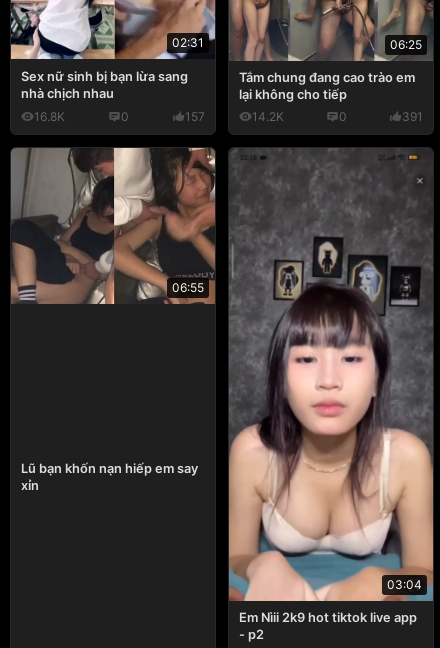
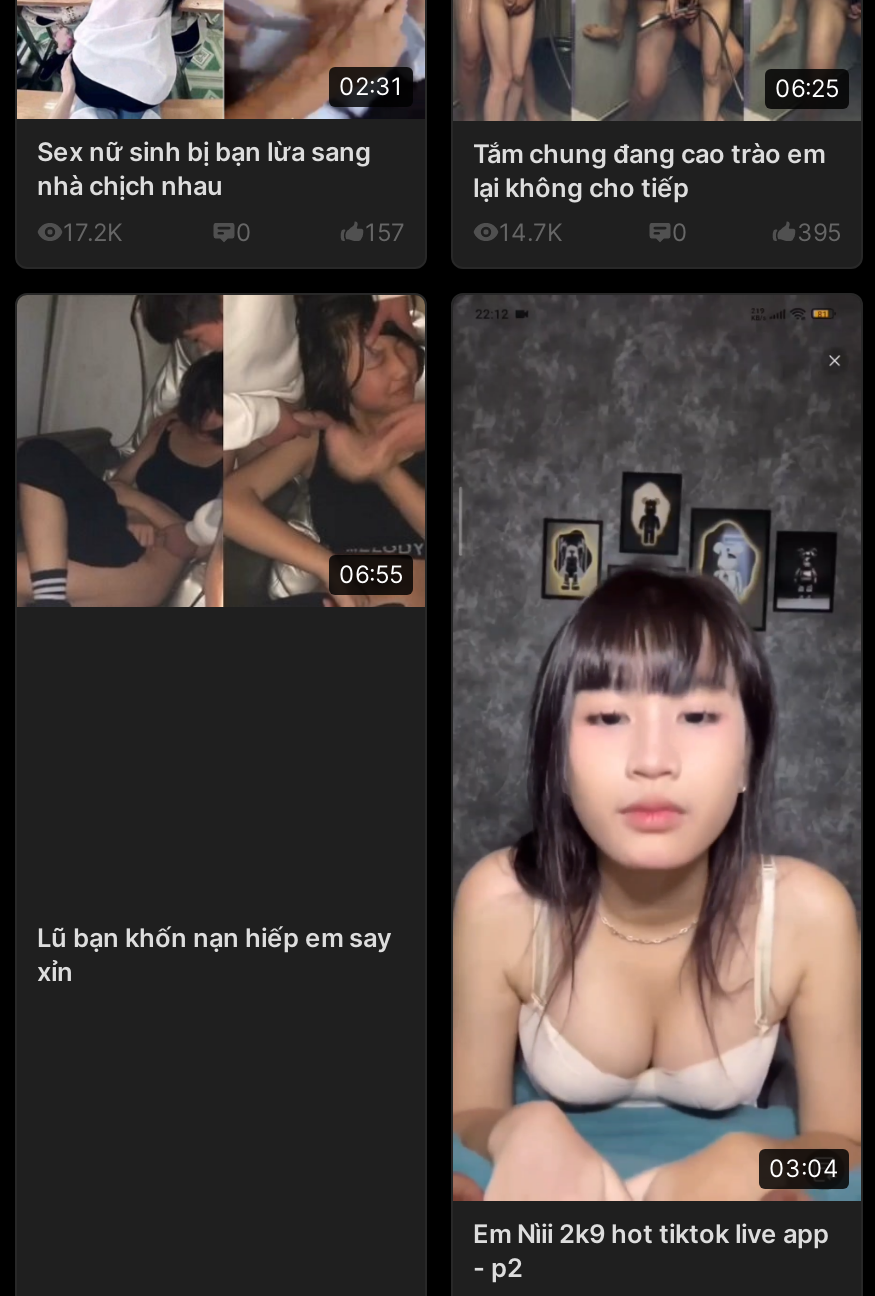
[34,109,65,124] 16.8K -> [63,218,123,248] 17.2K
[252,109,284,124] 14.2K -> [499,218,563,248] 14.7K
[402,109,423,124] 391 -> [797,218,841,248] 395

